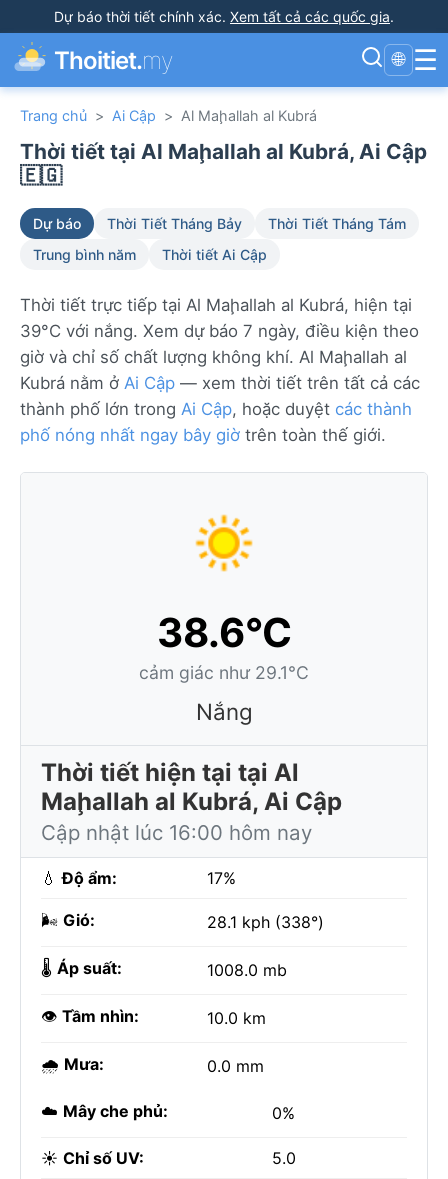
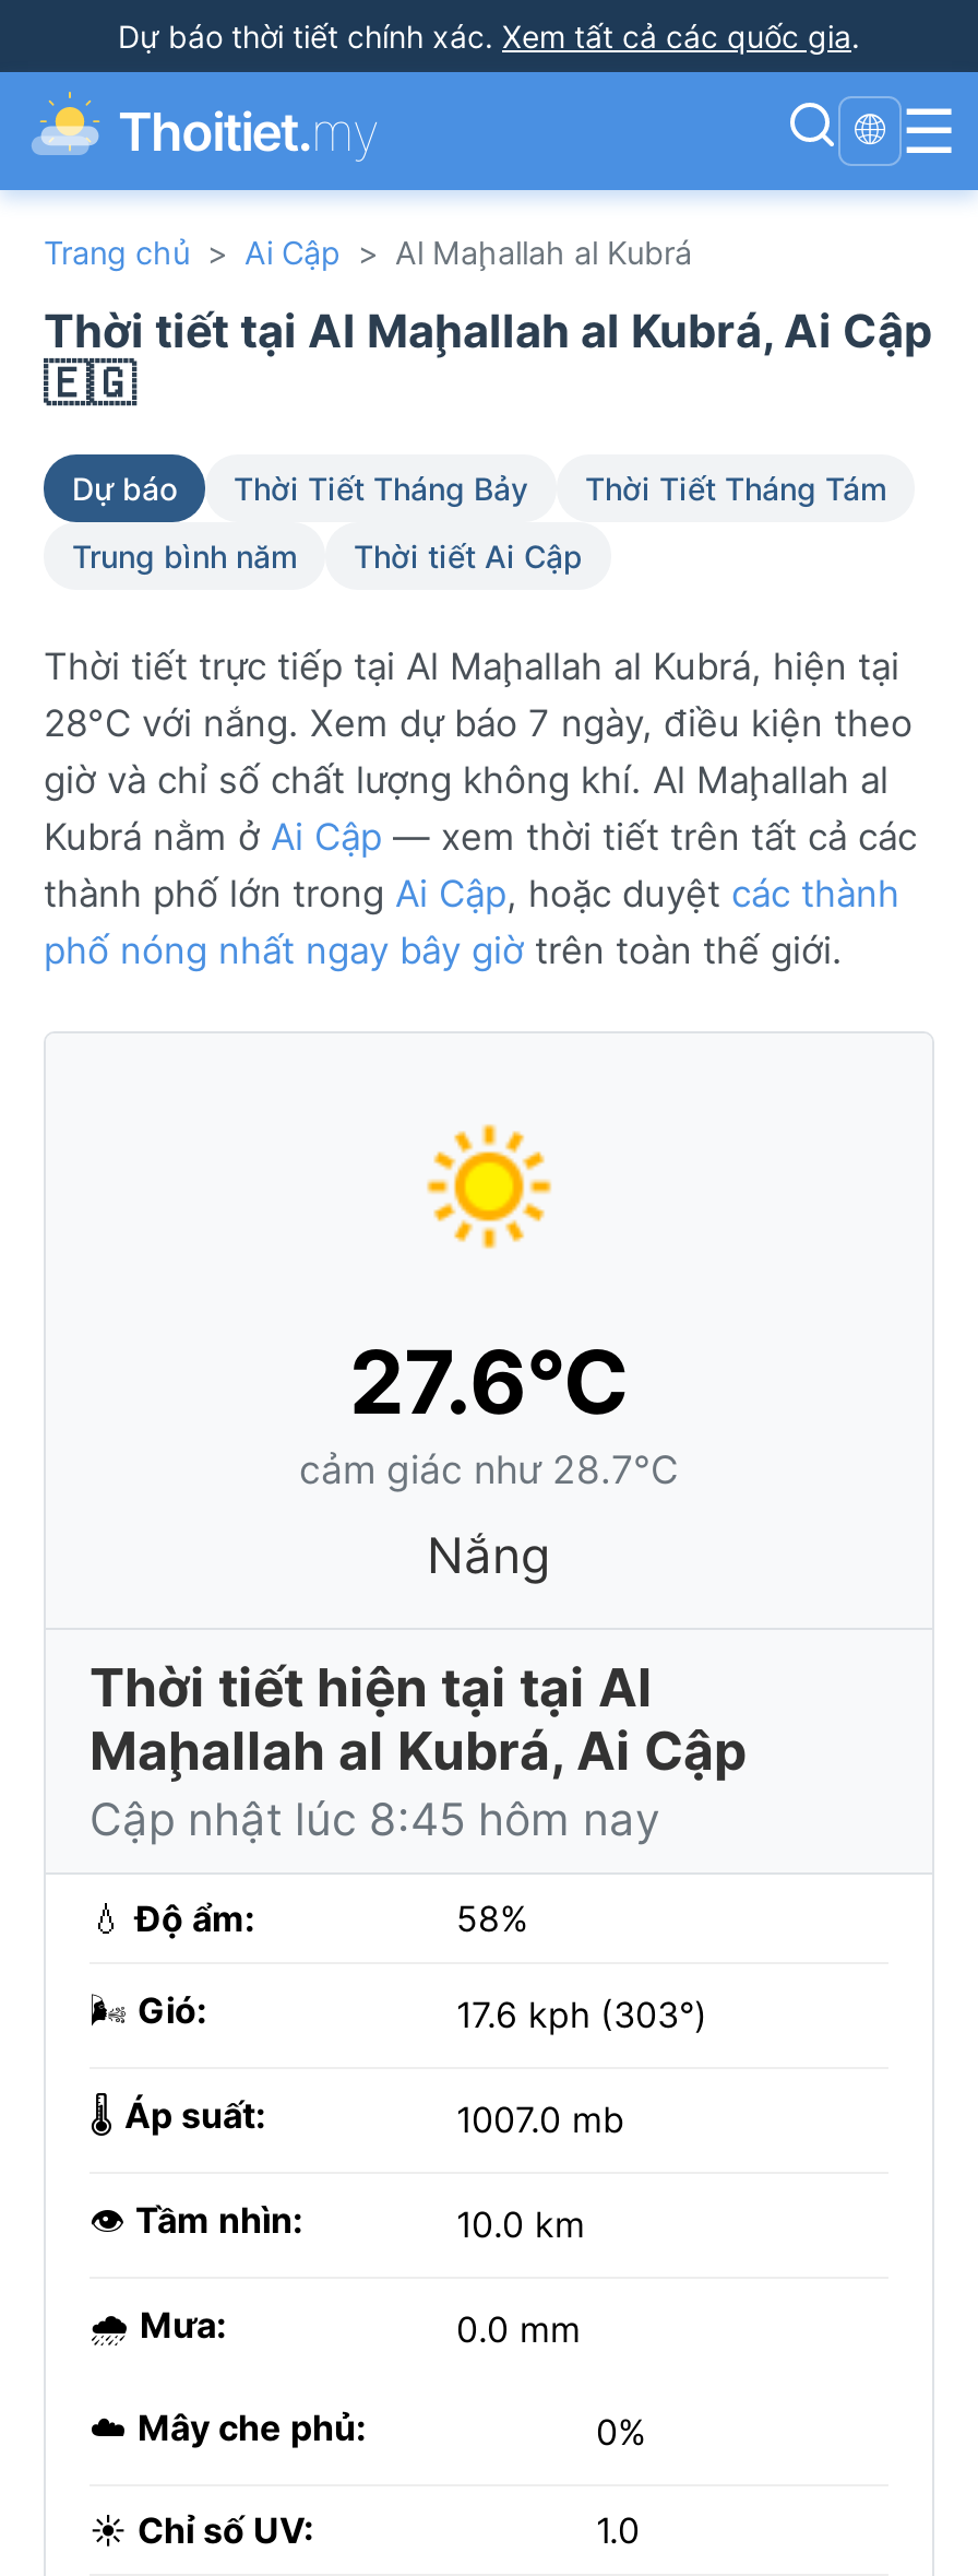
[20,321,419,341] 39°C với nắng. Xem dự báo 7 ngày, điều kiện theo -> [44,701,913,745] 28°C với nắng. Xem dự báo 7 ngày, điều kiện theo
[139,608,309,683] 38.6°C | cảm giác như 29.1°C -> [299,1328,679,1492] 27.6°C | cảm giác như 28.7°C
[41,820,312,845] Cập nhật lúc 16:00 hôm nay -> [90,1792,659,1846] Cập nhật lúc 8:45 hôm nay
[207,868,236,888] 17% -> [456,1896,528,1940] 58%
[207,912,324,932] 28.1 kph (338°) -> [456,1993,707,2036] 17.6 kph (303°)
[207,960,287,980] 1008.0 mb -> [456,2098,624,2141] 1007.0 mb
[272,1148,296,1168] 5.0 -> [596,2508,640,2552] 1.0

